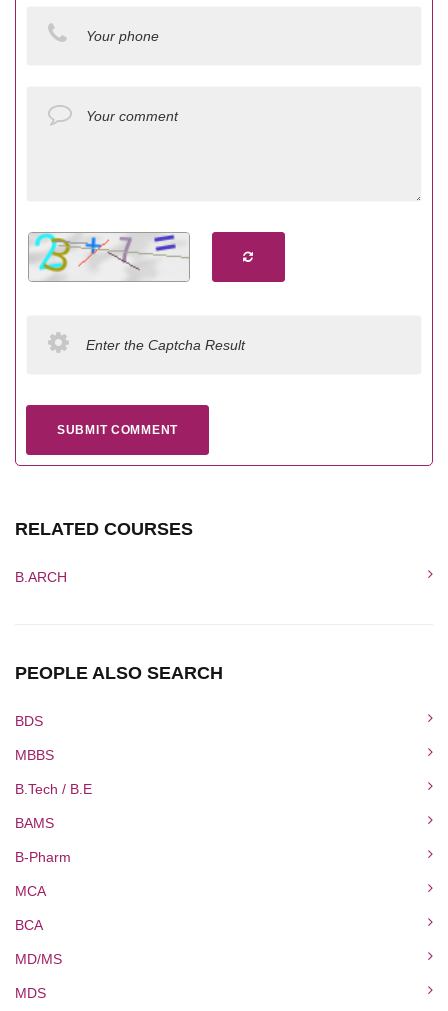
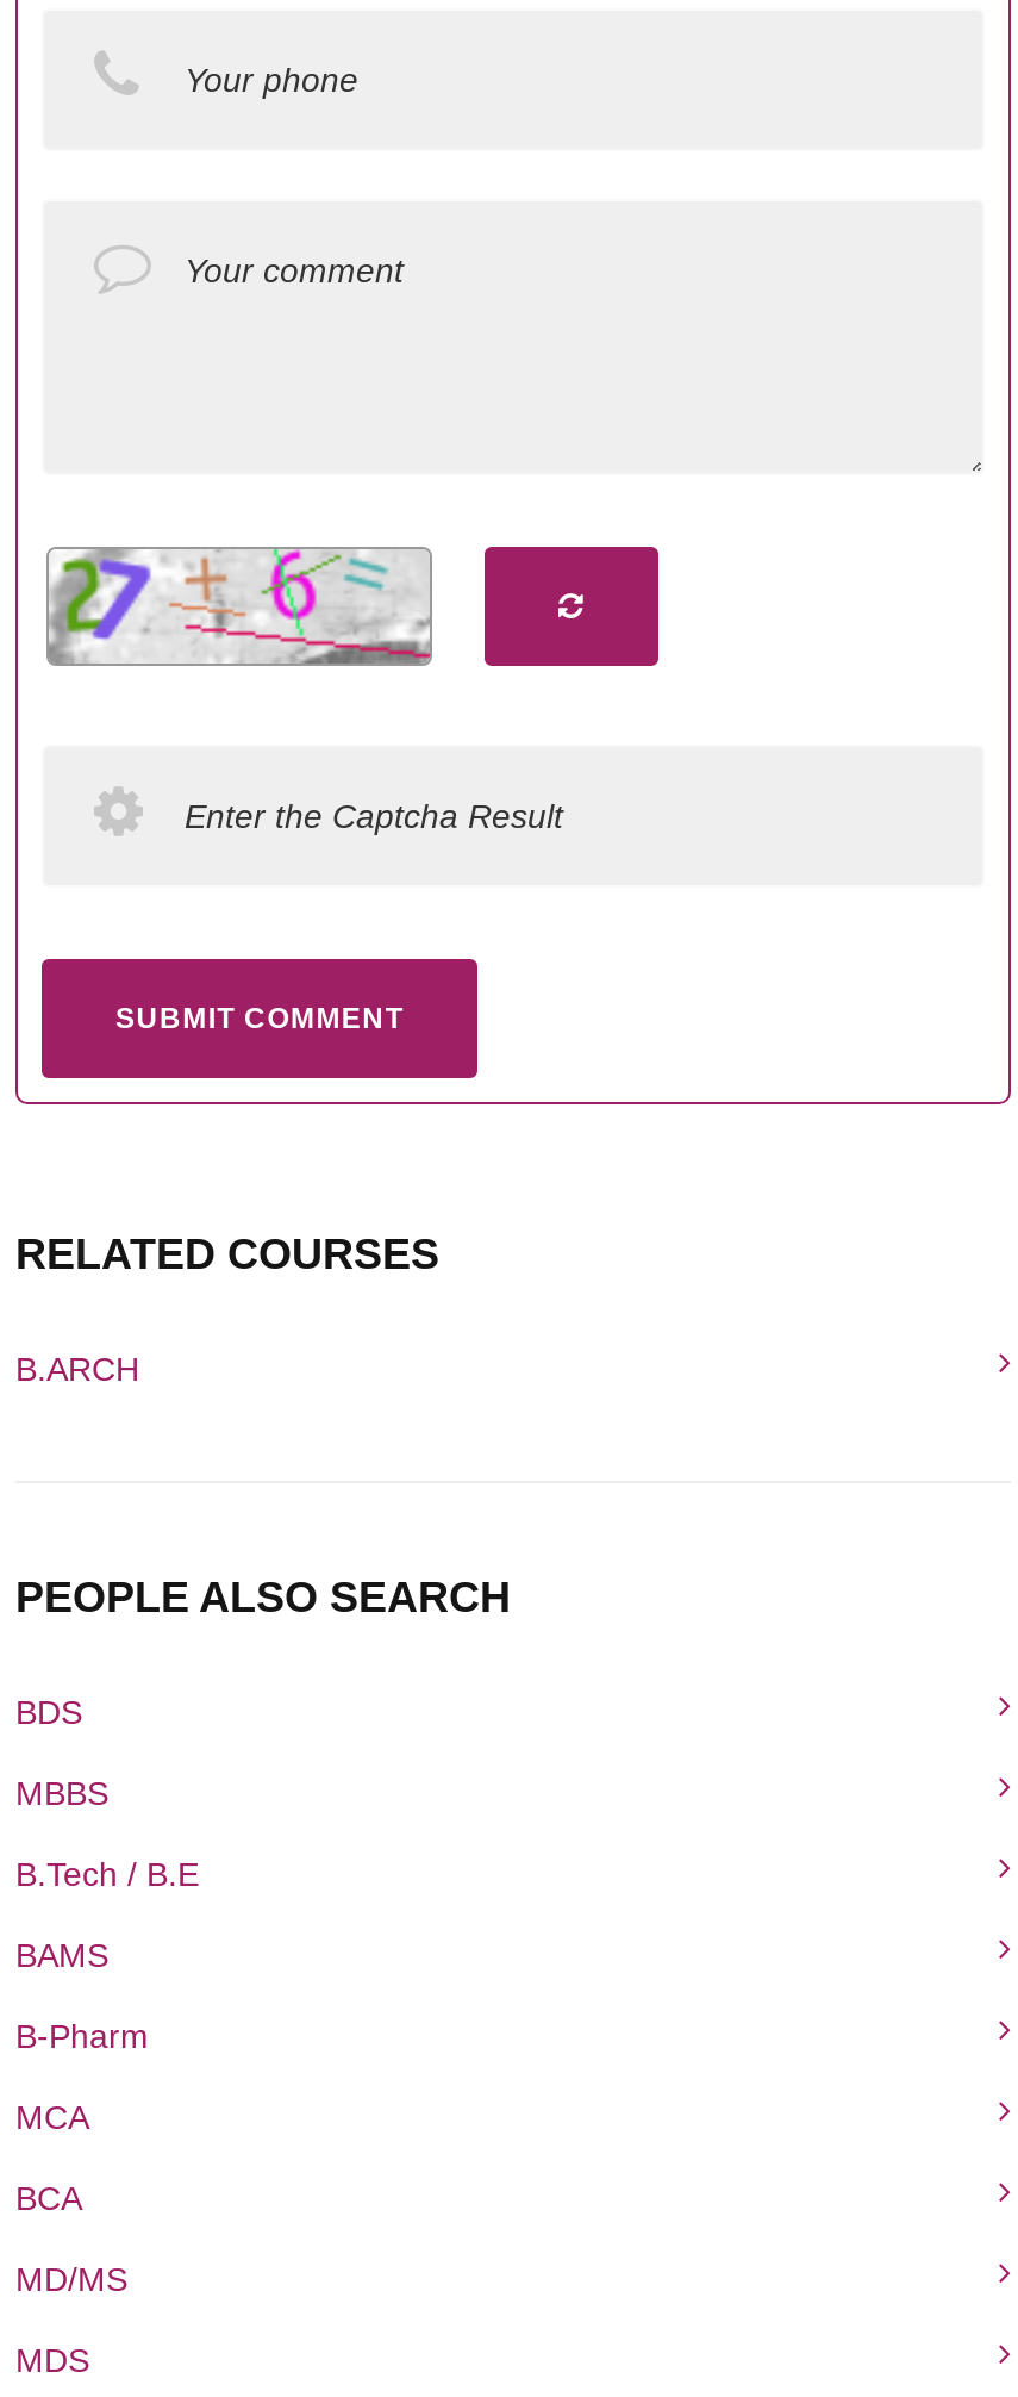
[29,233,189,281] [image] -> [46,547,432,666] [image]

